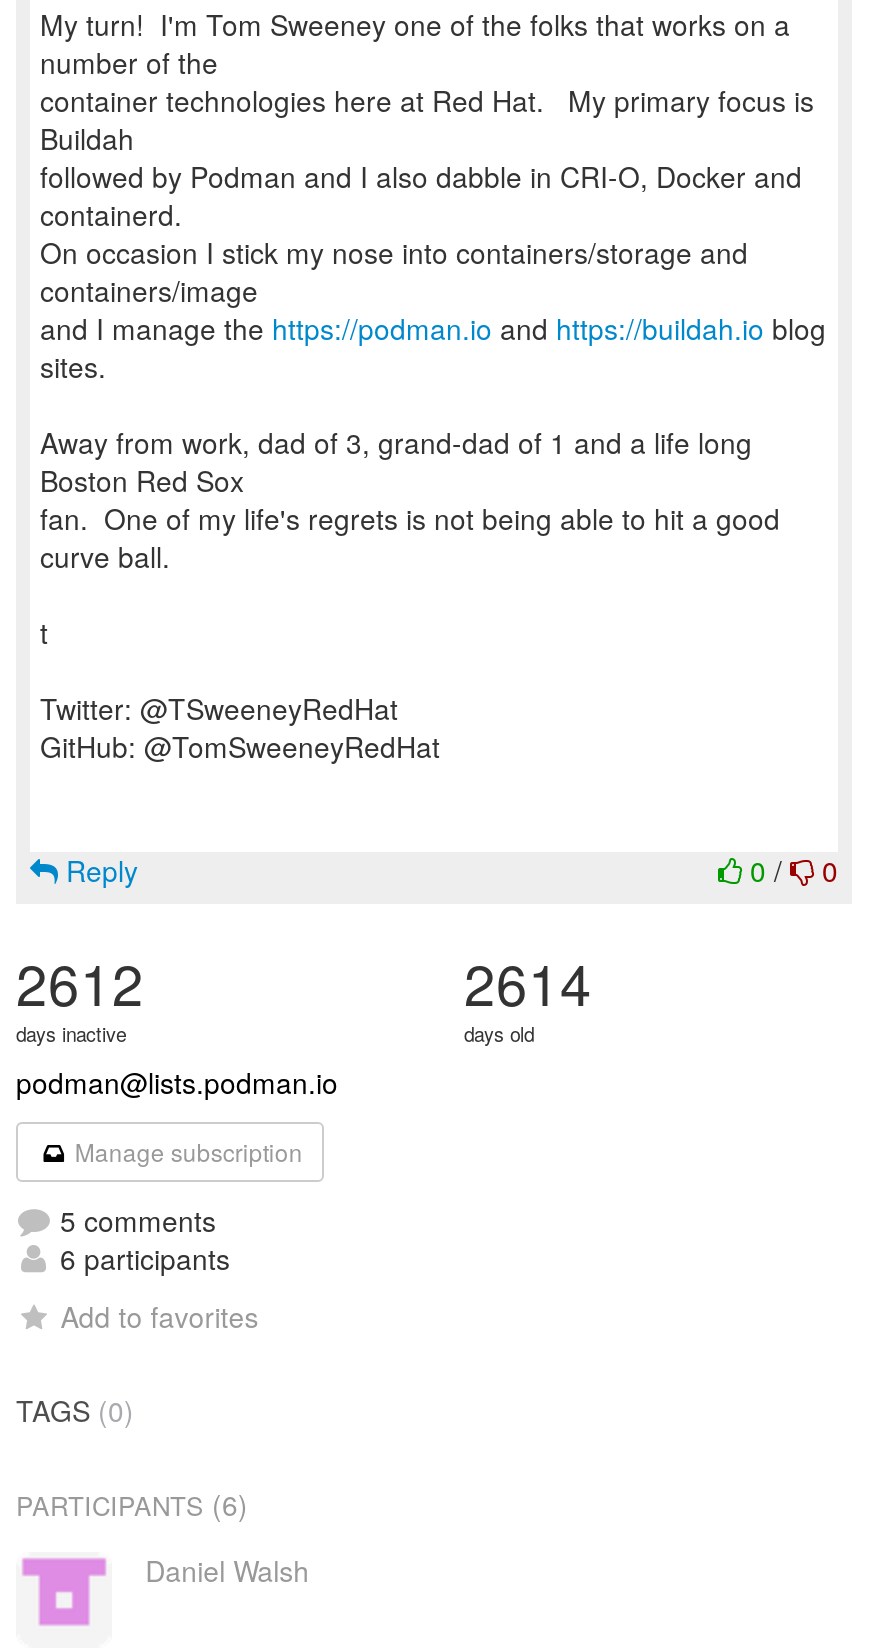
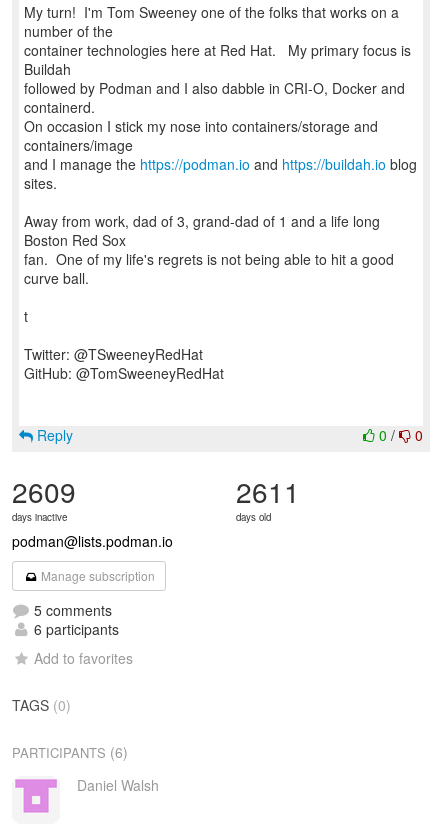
[16,942,144,1022] 2612 -> [12,471,76,511] 2609
[464,942,592,1022] 2614 -> [236,471,300,511] 2611

